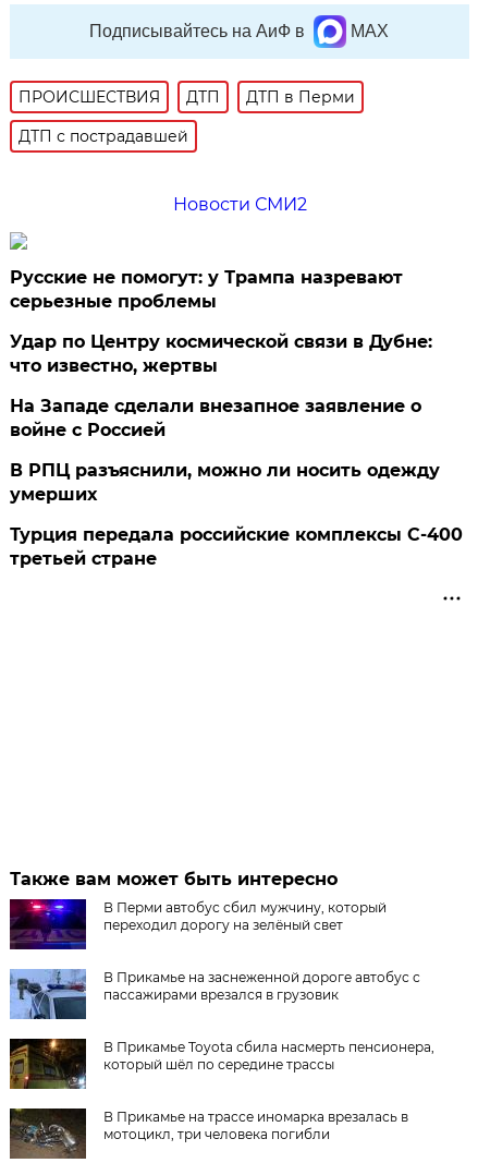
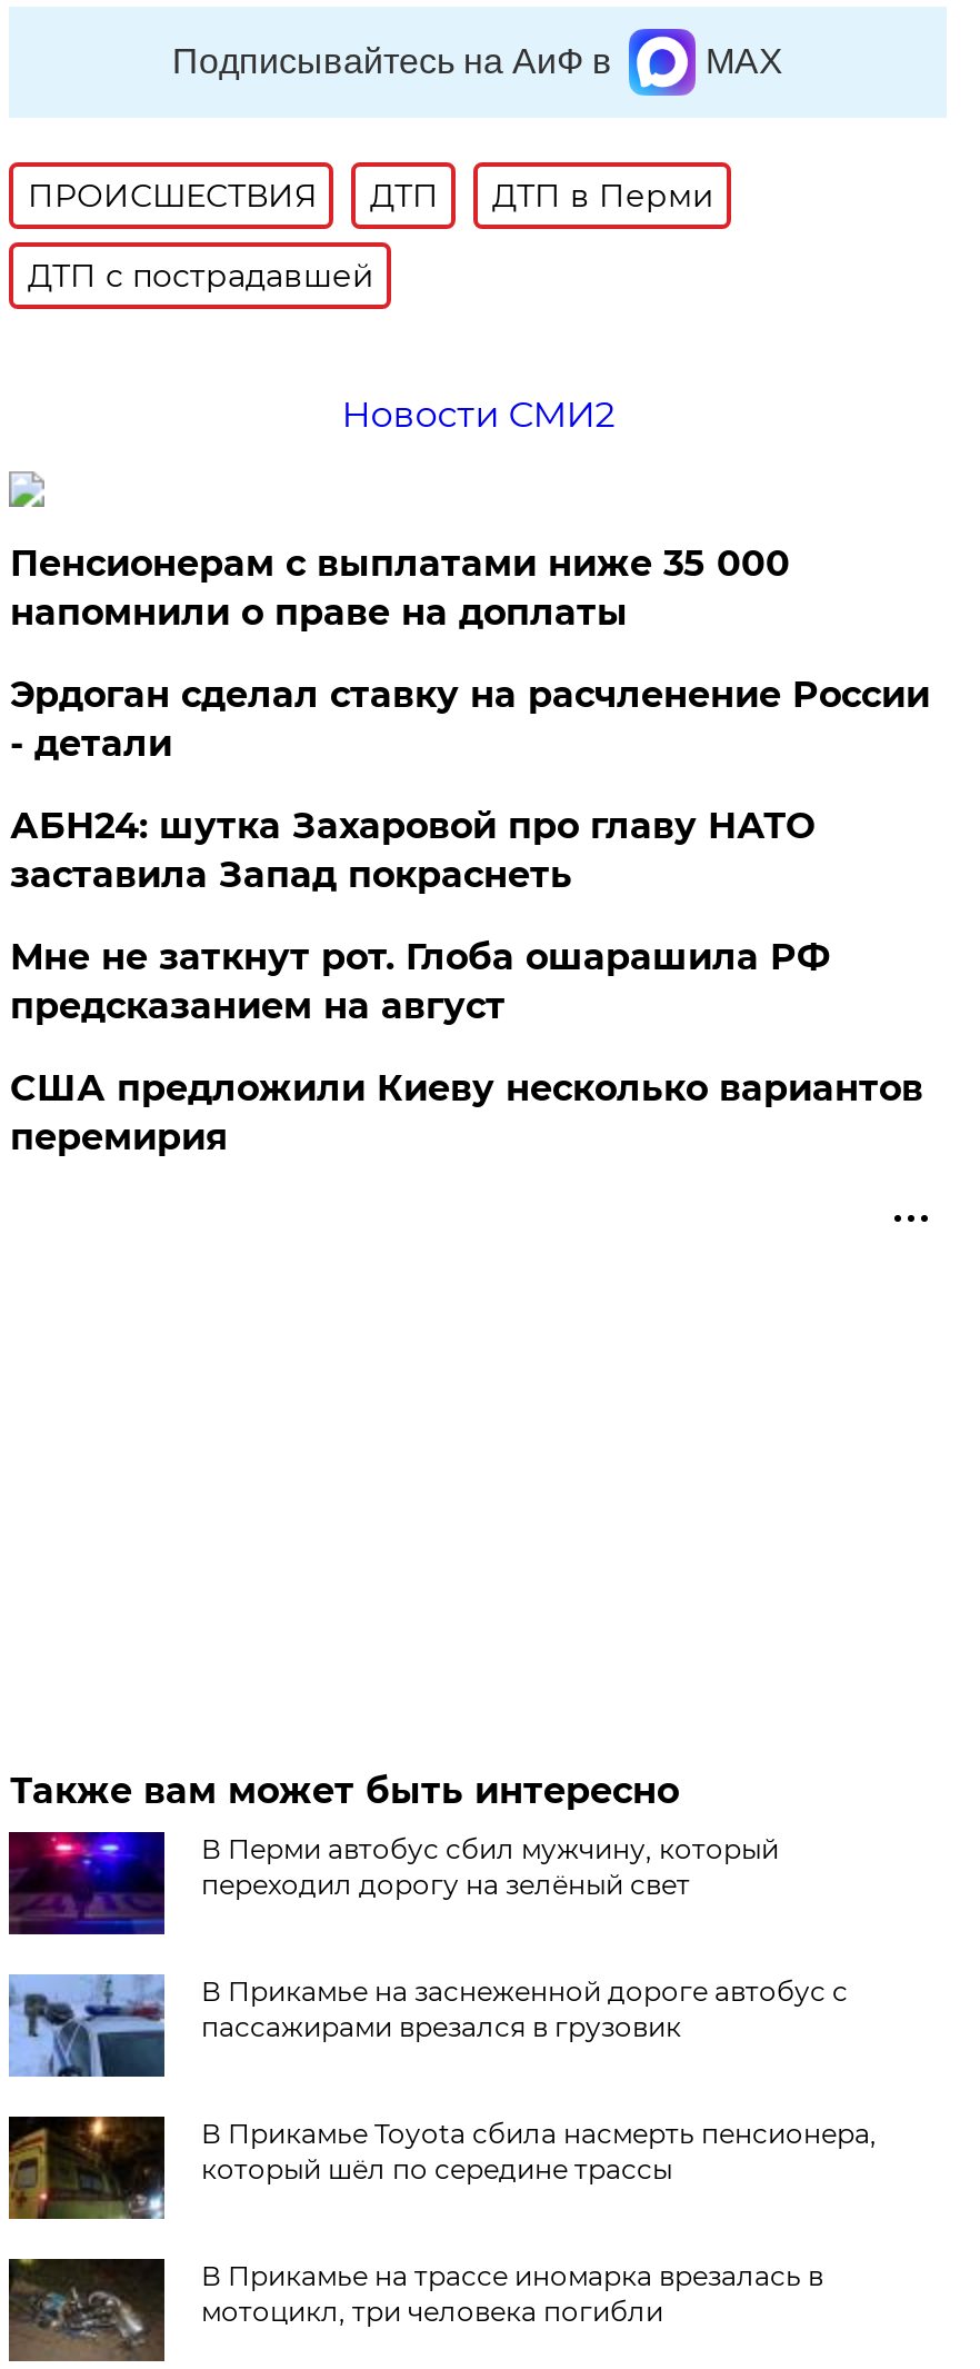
[10,267,403,312] Русские не помогут: у Трампа назревают | серьезные проблемы -> [10,542,790,633] Пенсионерам с выплатами ниже 35 000 | напомнили о праве на доплаты
[10,331,433,376] Удар по Центру космической связи в Дубне: | что известно, жертвы -> [10,673,930,765] Эрдоган сделал ставку на расчленение России | - детали
[10,396,422,440] На Западе сделали внезапное заявление о | войне с Россией -> [10,805,814,896] АБН24: шутка Захаровой про главу НАТО | заставила Запад покраснеть
[10,460,440,505] В РПЦ разъяснили, можно ли носить одежду | умерших -> [10,936,830,1027] Мне не заткнут рот. Глоба ошарашила РФ | предсказанием на август
[10,524,463,569] Турция передала российские комплексы С-400 | третьей стране -> [10,1067,923,1158] США предложили Киеву несколько вариантов | перемирия

